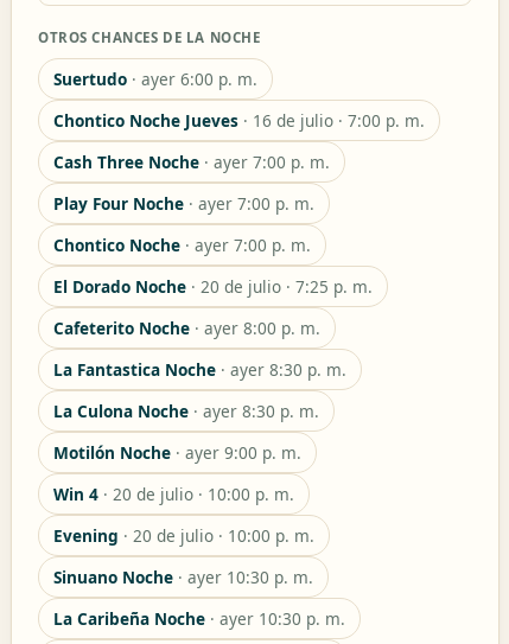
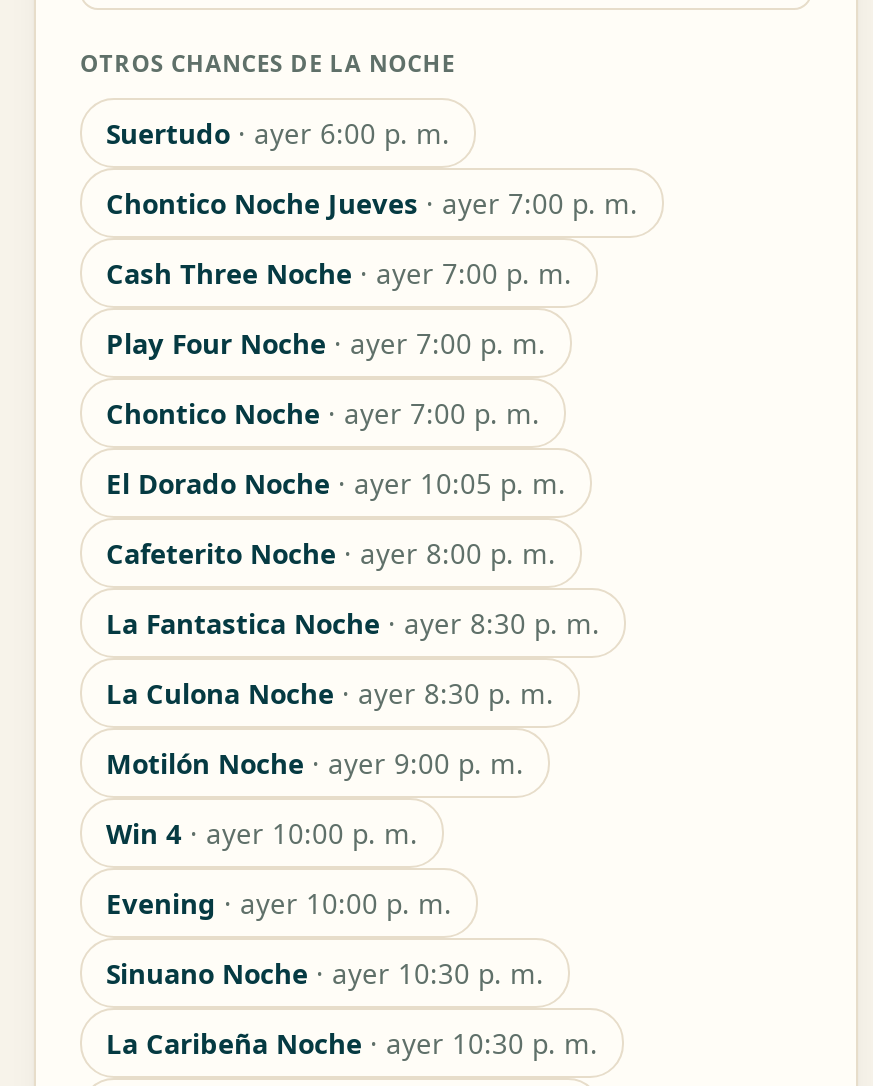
[53,109,425,131] Chontico Noche Jueves · 16 de julio · 7:00 p. m. -> [106,183,638,221] Chontico Noche Jueves · ayer 7:00 p. m.
[53,275,373,297] El Dorado Noche · 20 de julio · 7:25 p. m. -> [106,463,566,501] El Dorado Noche · ayer 10:05 p. m.
[53,482,294,505] Win 4 · 20 de julio · 10:00 p. m. -> [106,813,418,851] Win 4 · ayer 10:00 p. m.
[53,524,314,546] Evening · 20 de julio · 10:00 p. m. -> [106,883,452,921] Evening · ayer 10:00 p. m.

